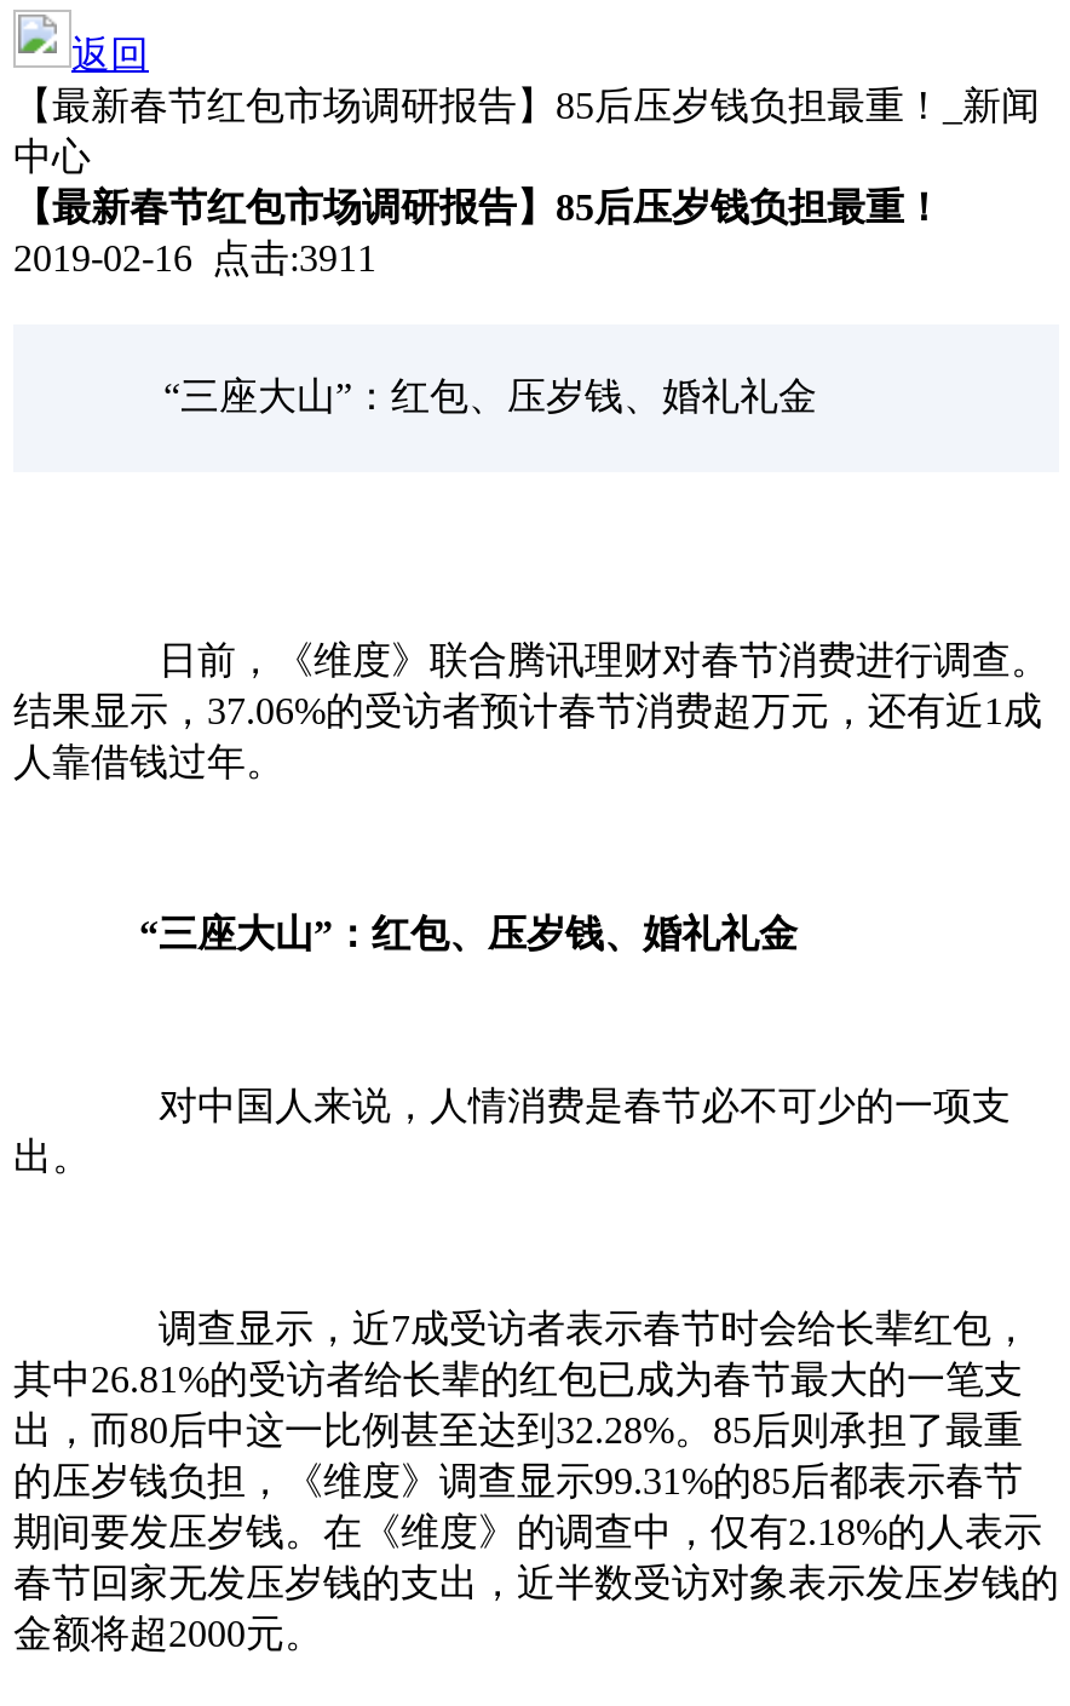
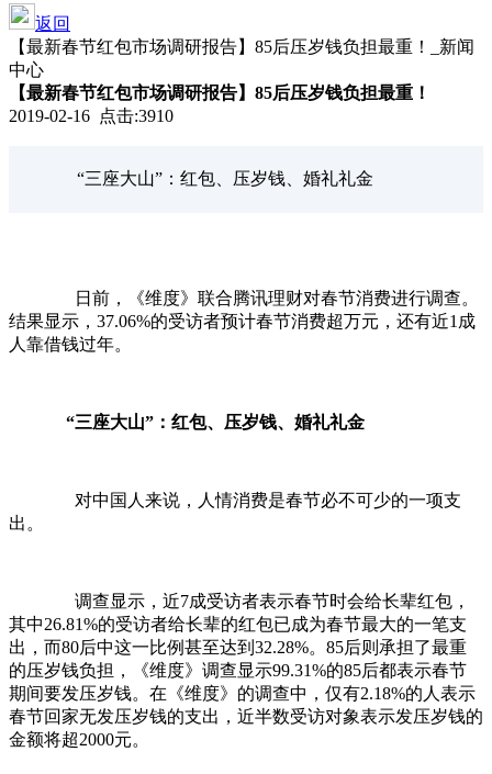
[13,237,376,278] 2019-02-16 点击:3911 -> [9,106,174,125] 2019-02-16 点击:3910

